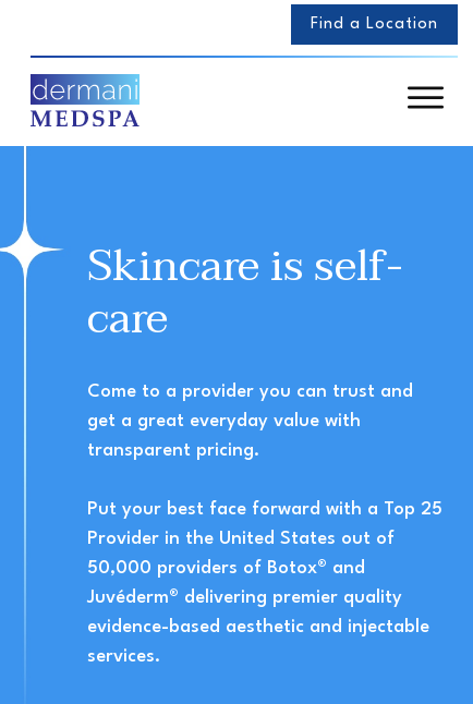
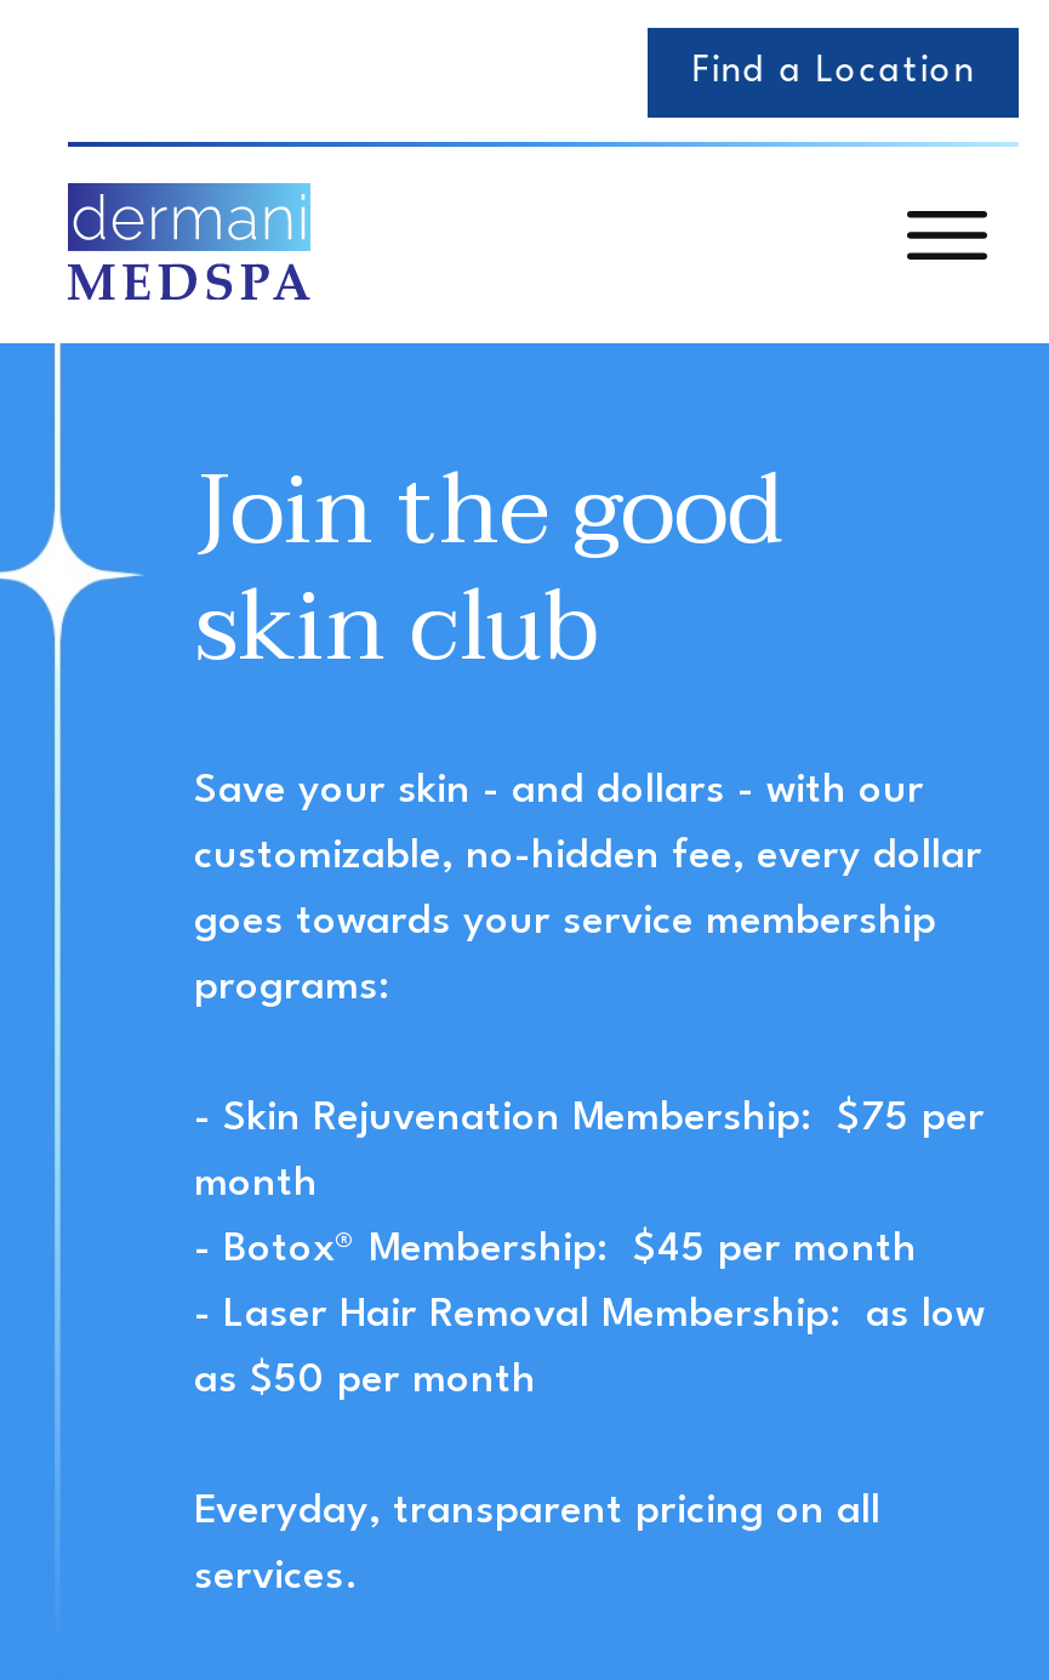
[87,229,442,637] Skincare is self- | care | Come to a provider you can trust and | get a great everyday value with | transparent pricing. | Put your best face forward with a Top 25 | Provider in the United States out of | 50,000 providers of Botox® and | Juvéderm® delivering premier quality | evidence-based aesthetic and injectable -> [194,427,985,1531] Join the good | skin club | Save your skin - and dollars - with our | customizable, no-hidden fee, every dollar | goes towards your service membership | programs: | - Skin Rejuvenation Membership: $75 per | month | - Botox® Membership: $45 per month | - Laser Hair Removal Membership: as low | as $50 per month | Everyday, transparent pricing on all

